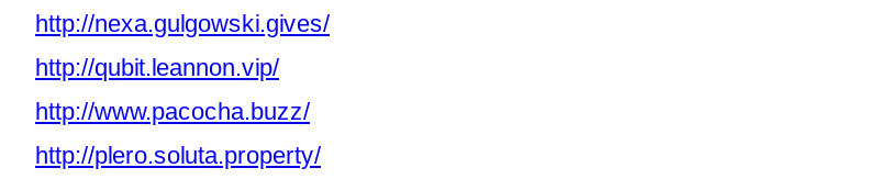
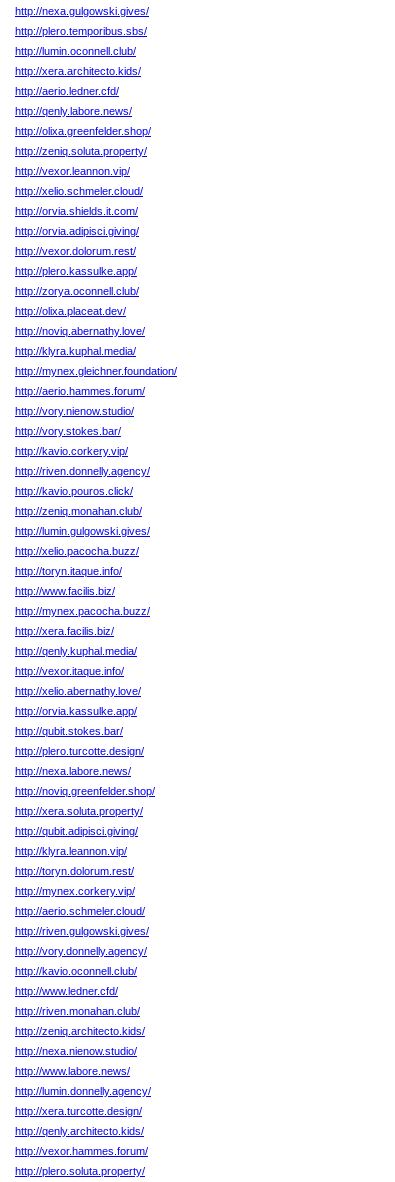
[35,54,310,124] http://qubit.leannon.vip/ | http://www.pacocha.buzz/ -> [15,25,177,1157] http://plero.temporibus.sbs/ | http://lumin.oconnell.club/ | http://xera.architecto.kids/ | http://aerio.ledner.cfd/ | http://qenly.labore.news/ | http://olixa.greenfelder.shop/ | http://zeniq.soluta.property/ | http://vexor.leannon.vip/ | http://xelio.schmeler.cloud/ | http://orvia.shields.it.com/ | http://orvia.adipisci.giving/ | http://vexor.dolorum.rest/ | http://plero.kassulke.app/ | http://zorya.oconnell.club/ | http://olixa.placeat.dev/ | http://noviq.abernathy.love/ | http://klyra.kuphal.media/ | http://mynex.gleichner.foundation/ | http://aerio.hammes.forum/ | http://vory.nienow.studio/ | http://vory.stokes.bar/ | http://kavio.corkery.vip/ | http://riven.donnelly.agency/ | http://kavio.pouros.click/ | http://zeniq.monahan.club/ | http://lumin.gulgowski.gives/ | http://xelio.pacocha.buzz/ | http://toryn.itaque.info/ | http://www.facilis.biz/ | http://mynex.pacocha.buzz/ | http://xera.facilis.biz/ | http://qenly.kuphal.media/ | http://vexor.itaque.info/ | http://xelio.abernathy.love/ | http://orvia.kassulke.app/ | http://qubit.stokes.bar/ | http://plero.turcotte.design/ | http://nexa.labore.news/ | http://noviq.greenfelder.shop/ | http://xera.soluta.property/ | http://qubit.adipisci.giving/ | http://klyra.leannon.vip/ | http://toryn.dolorum.rest/ | http://mynex.corkery.vip/ | http://aerio.schmeler.cloud/ | http://riven.gulgowski.gives/ | http://vory.donnelly.agency/ | http://kavio.oconnell.club/ | http://www.ledner.cfd/ | http://riven.monahan.club/ | http://zeniq.architecto.kids/ | http://nexa.nienow.studio/ | http://www.labore.news/ | http://lumin.donnelly.agency/ | http://xera.turcotte.design/ | http://qenly.architecto.kids/ | http://vexor.hammes.forum/

